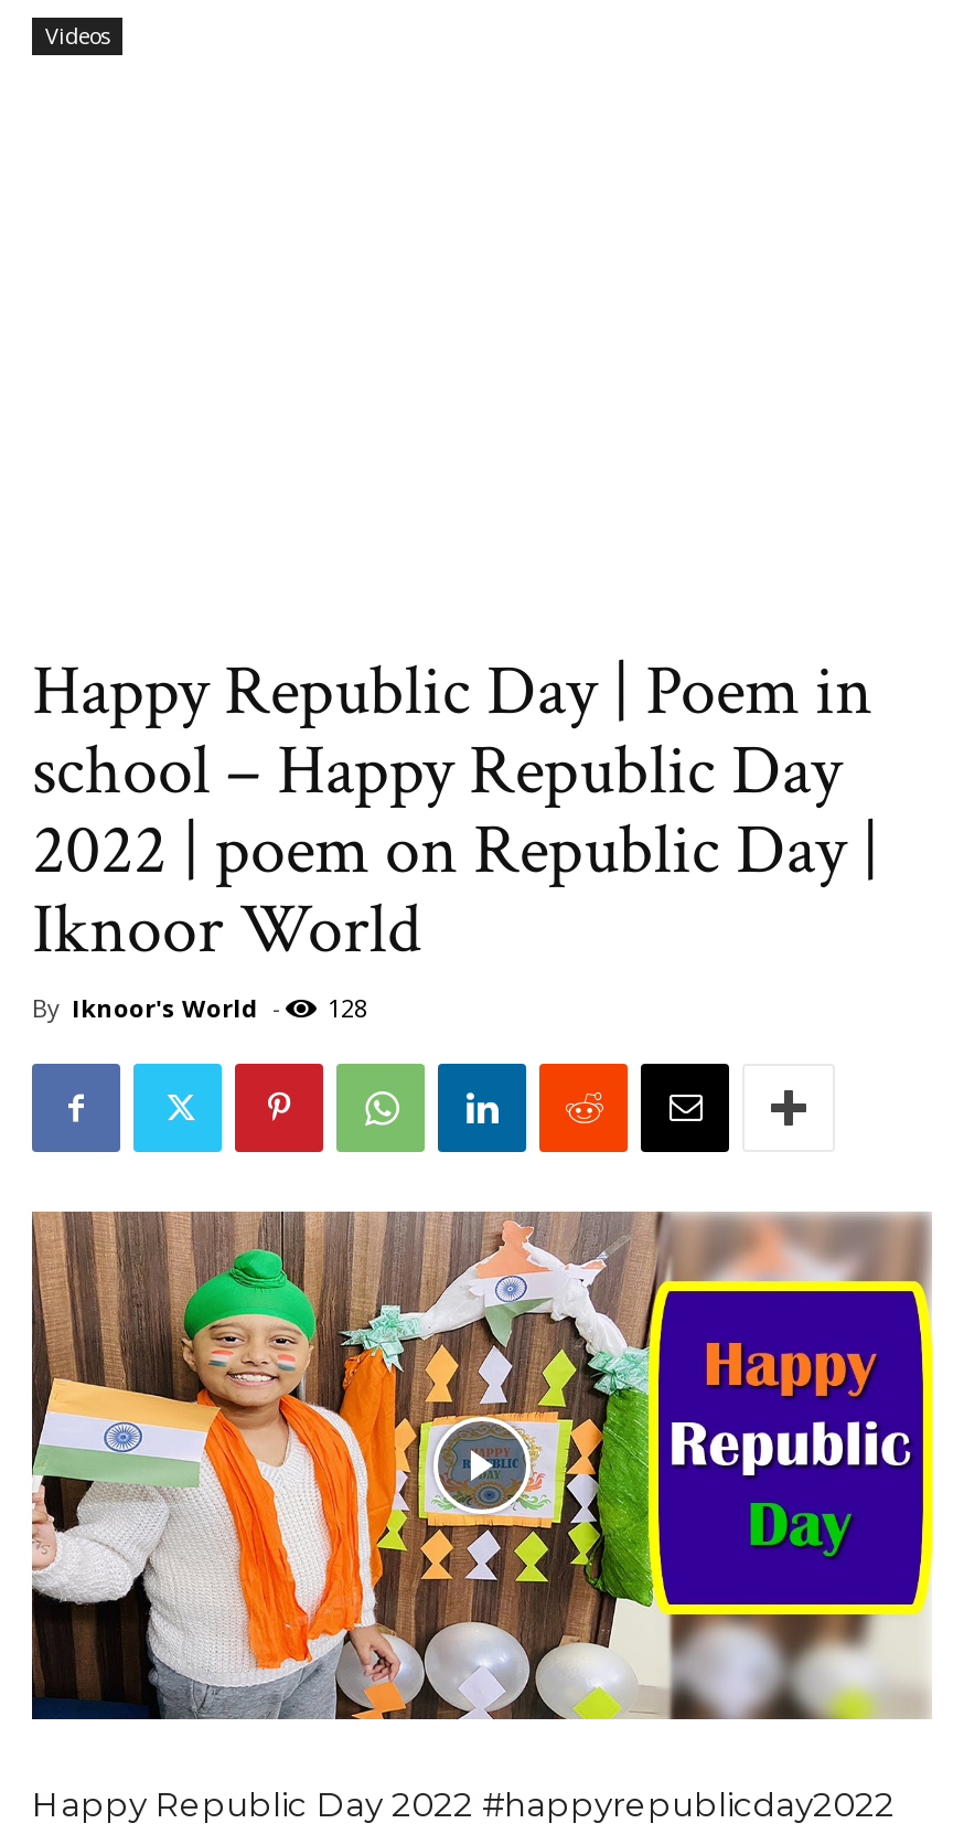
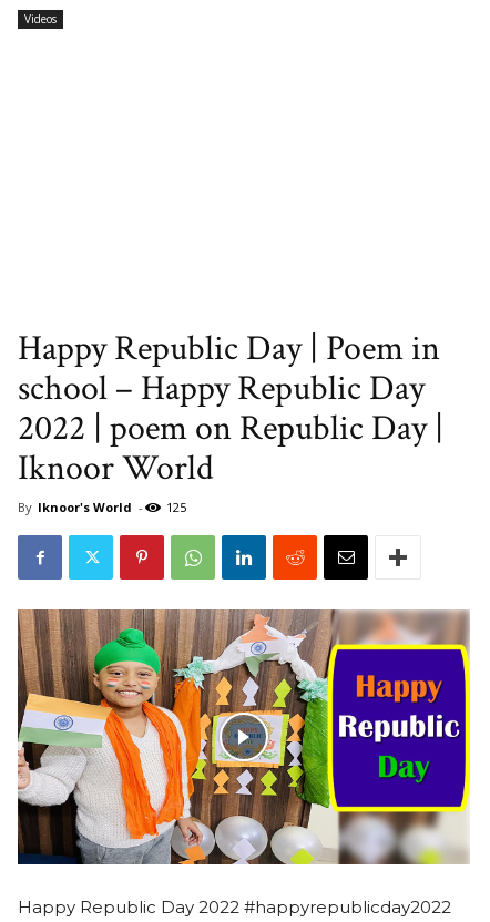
[32,991,367,1024] By Iknoor's World - 128 -> [18,499,186,515] By Iknoor's World - 125

